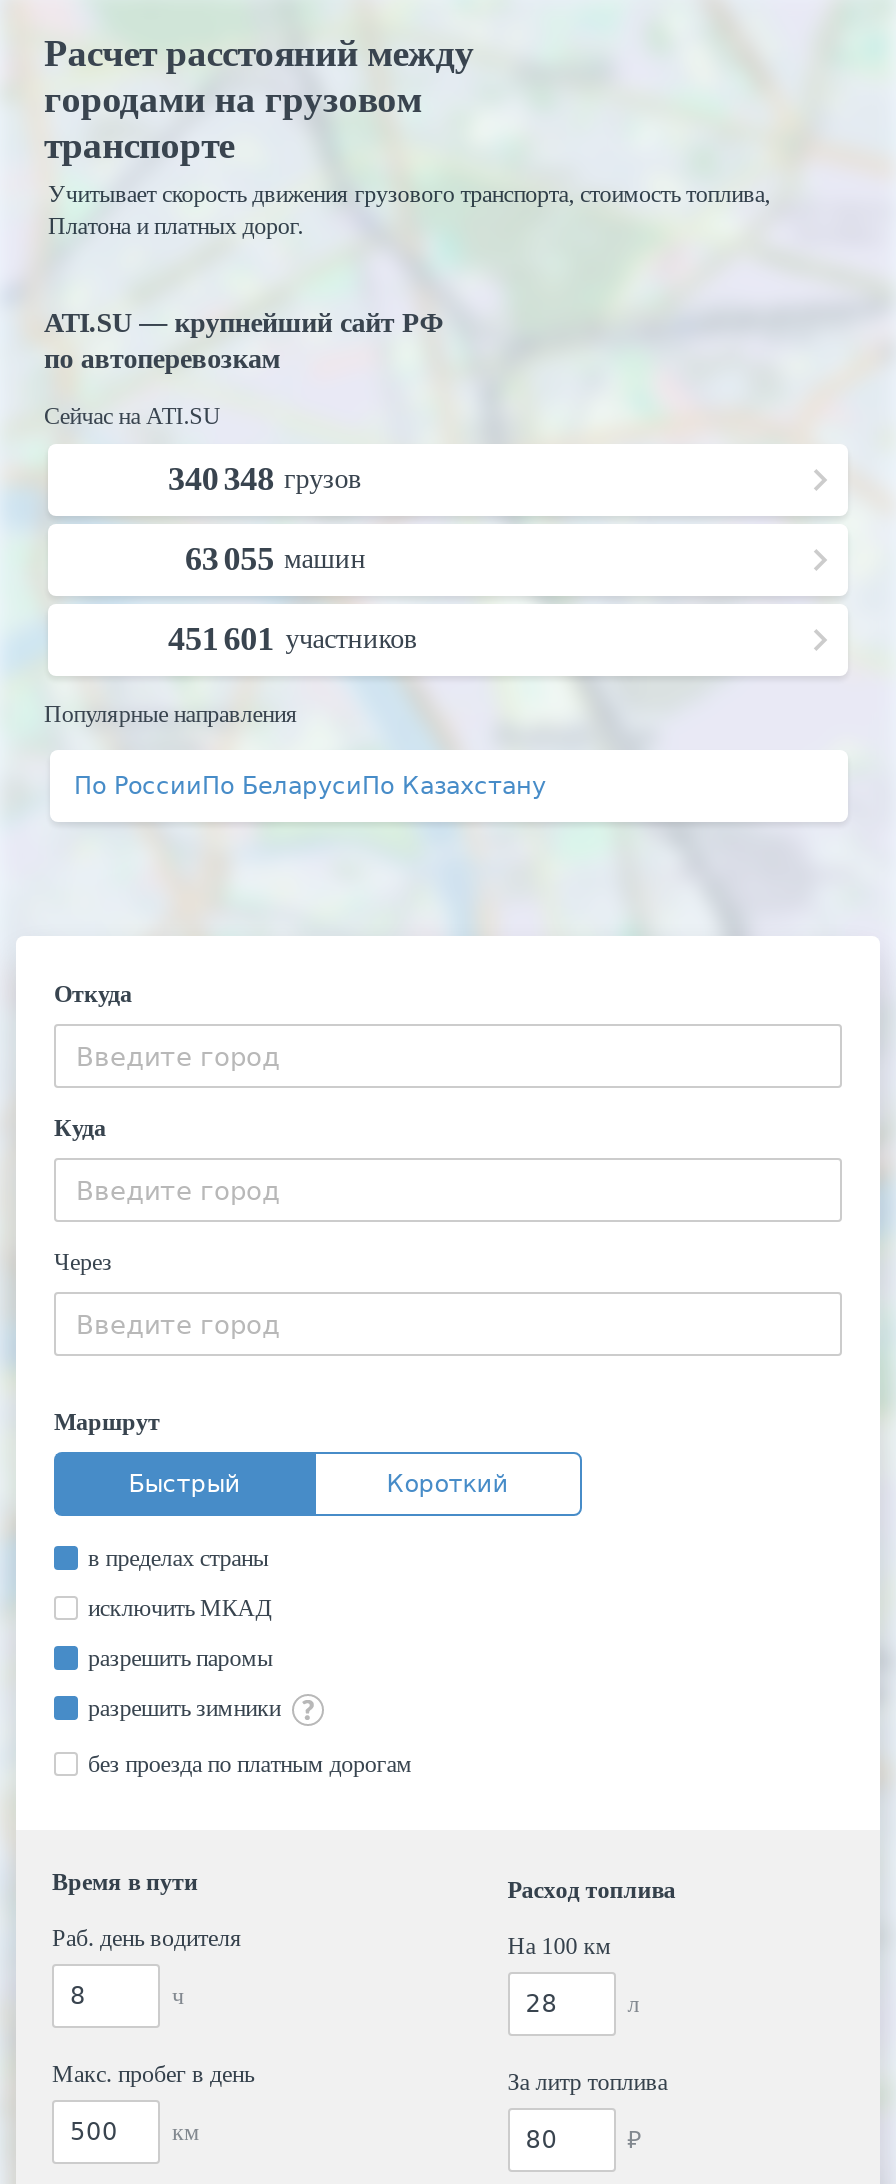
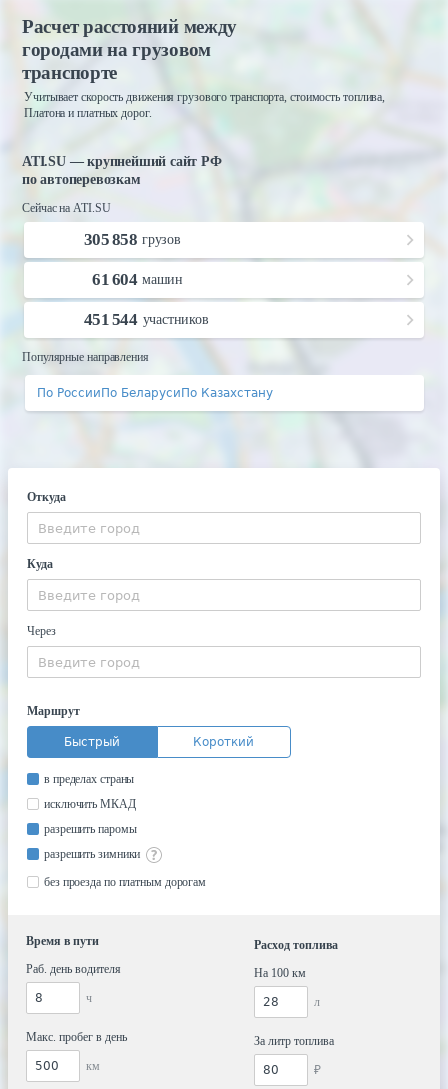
[168,460,362,498] 340 348 грузов -> [84,230,181,249] 305 858 грузов
[185,540,366,578] 63 055 машин -> [92,270,183,289] 61 604 машин
[168,620,417,658] 451 601 участников -> [84,310,209,329] 451 544 участников

